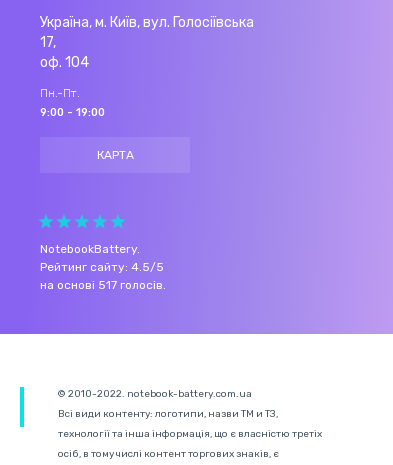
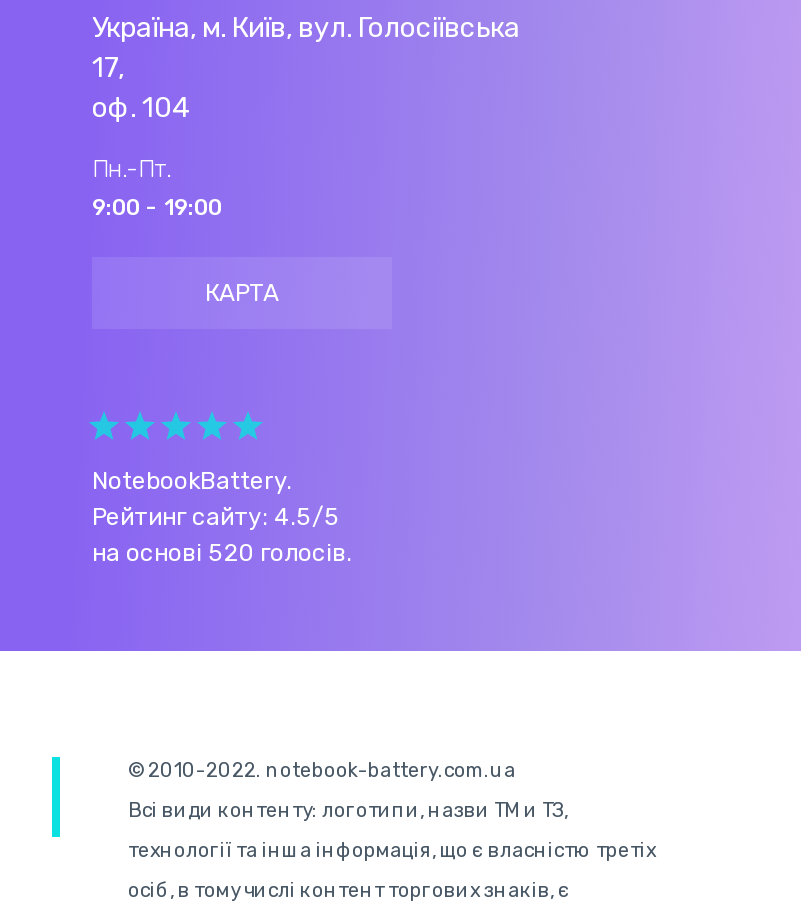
[40,278,166,292] на основі 517 голосів. -> [92,539,352,567] на основі 520 голосів.

